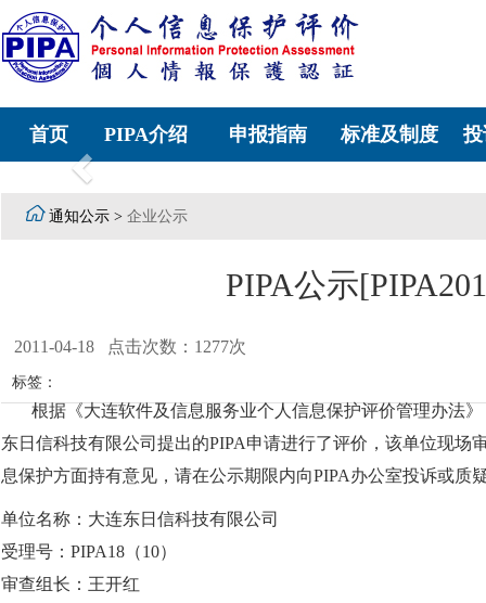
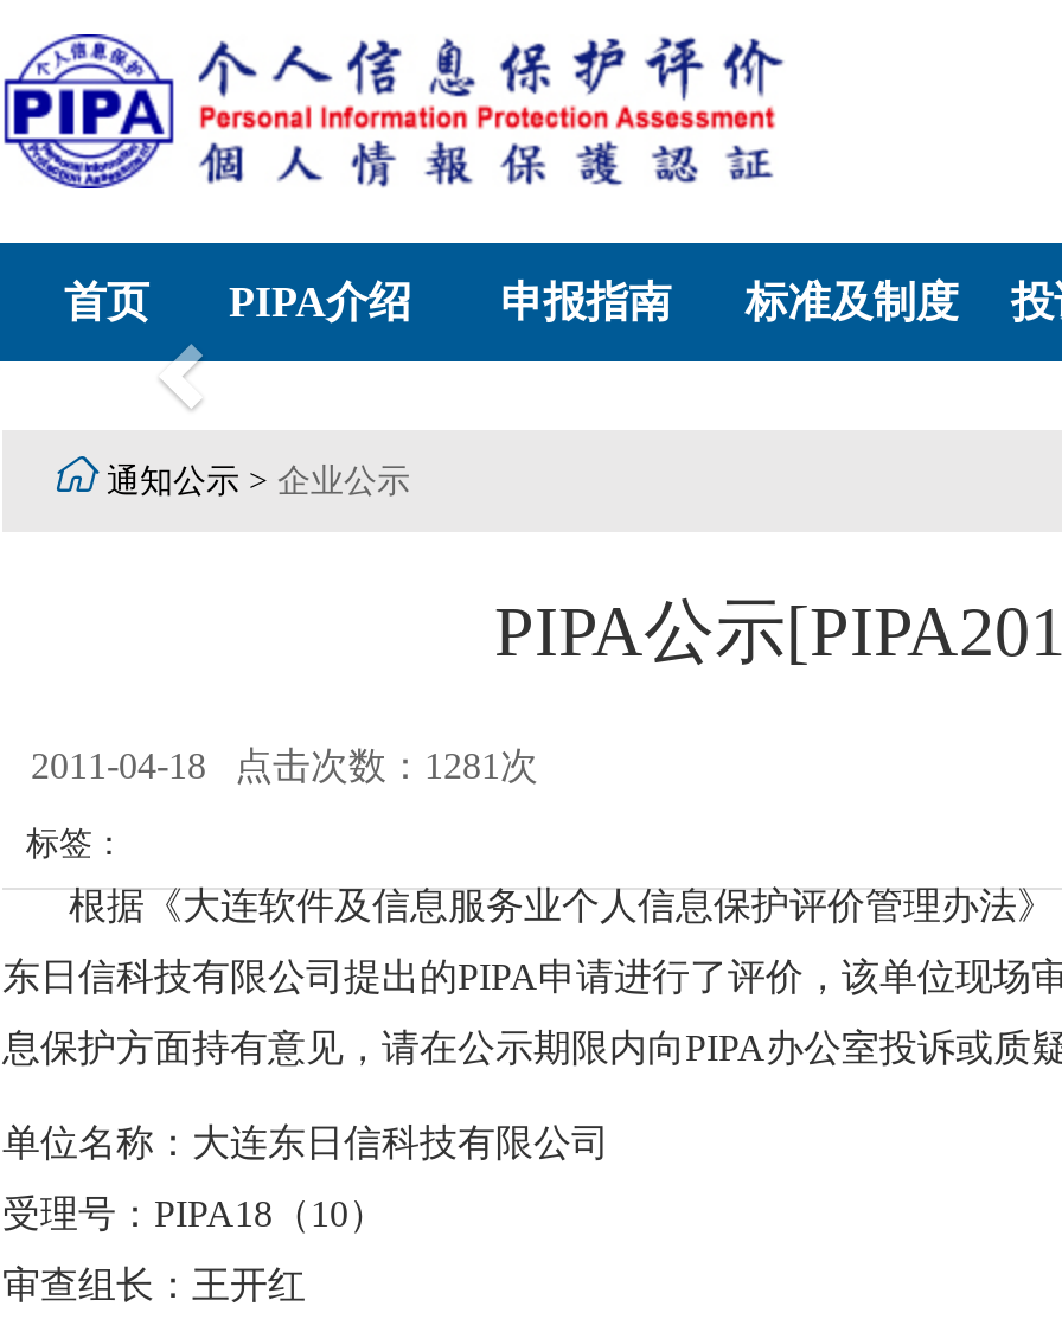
[14,337,246,356] 2011-04-18 点击次数：1277次 -> [31,745,538,786] 2011-04-18 点击次数：1281次

